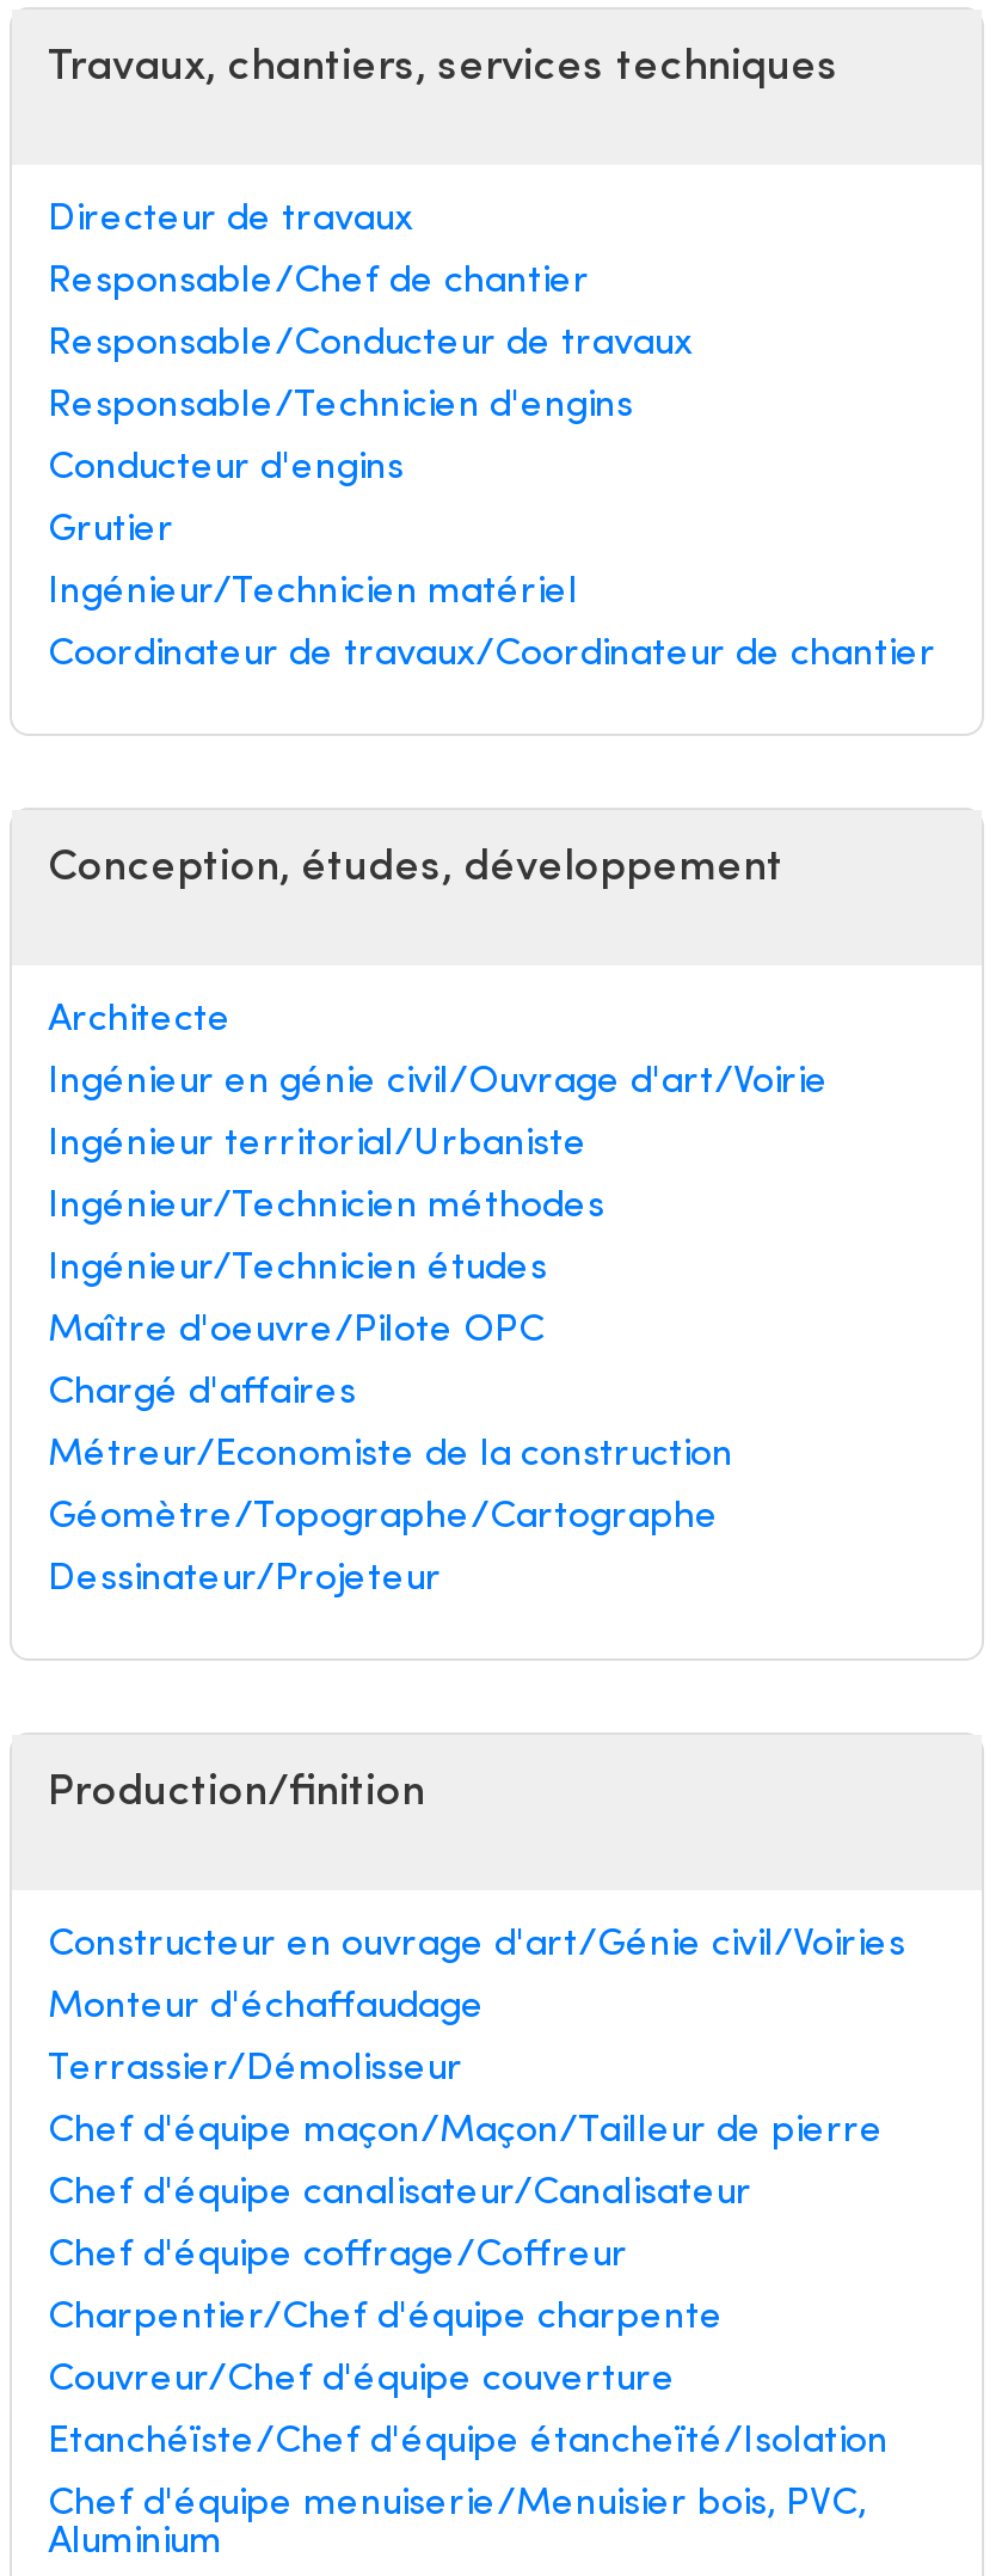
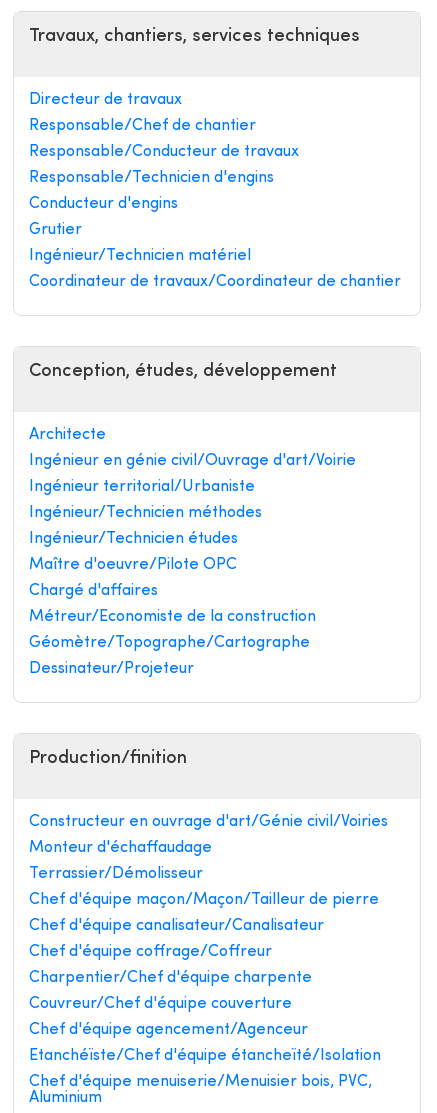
none -> [29,1022,308,1038] Chef d'équipe agencement/Agenceur

